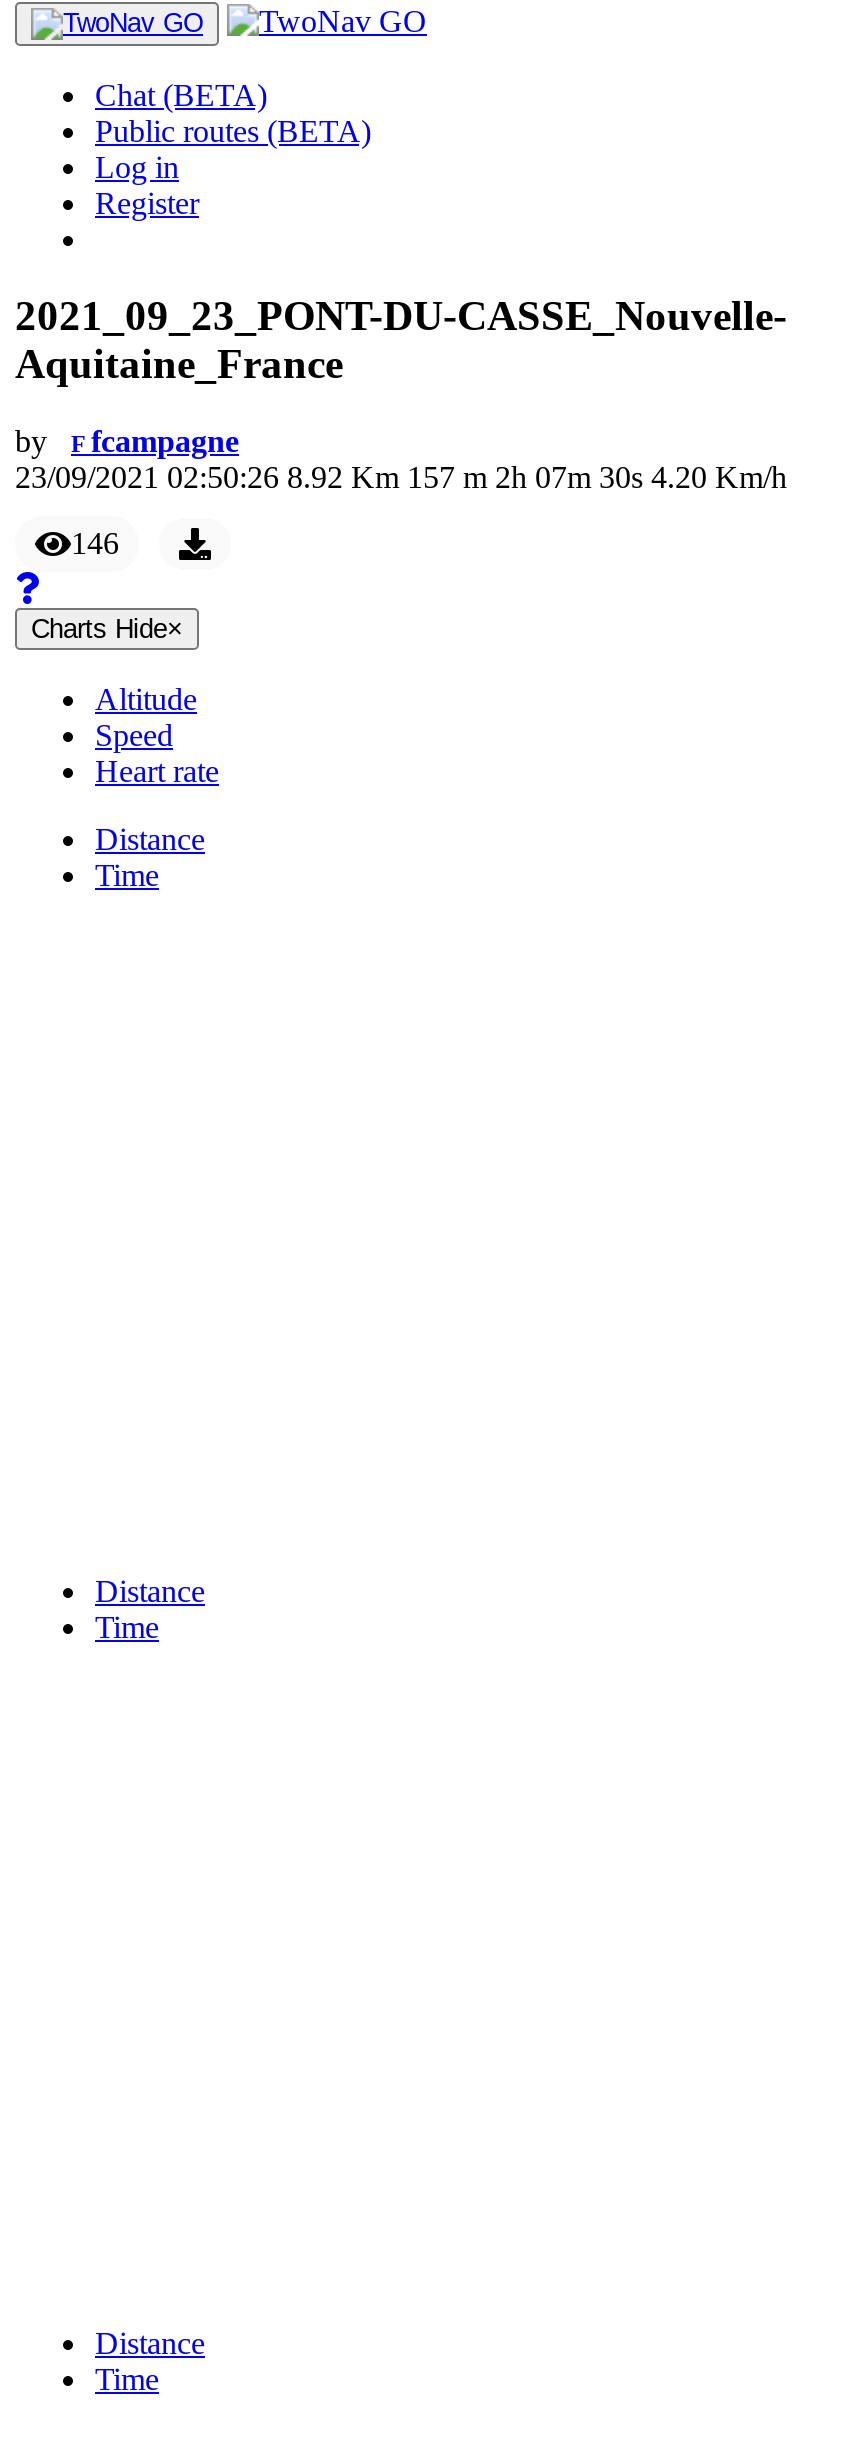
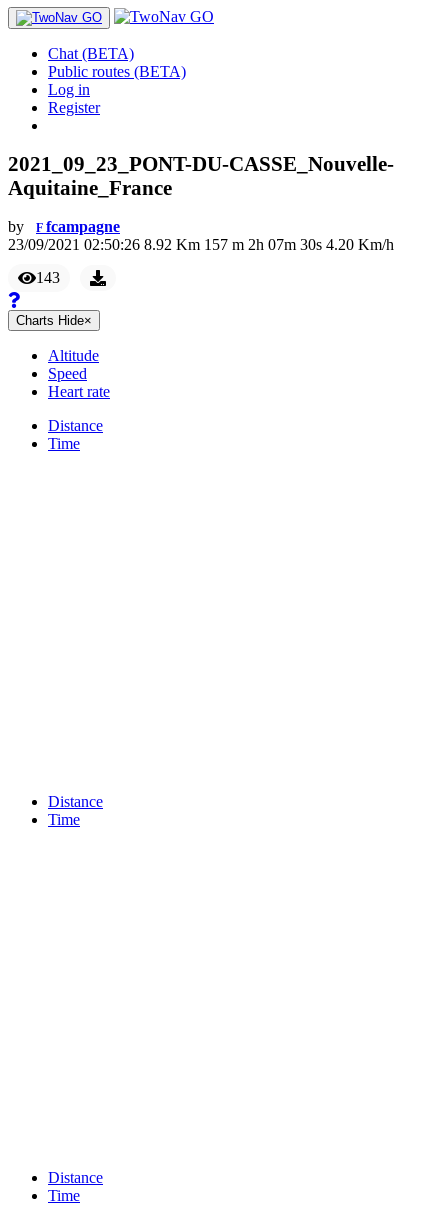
[71,525,119,559] 146 -> [36,268,60,285] 143

